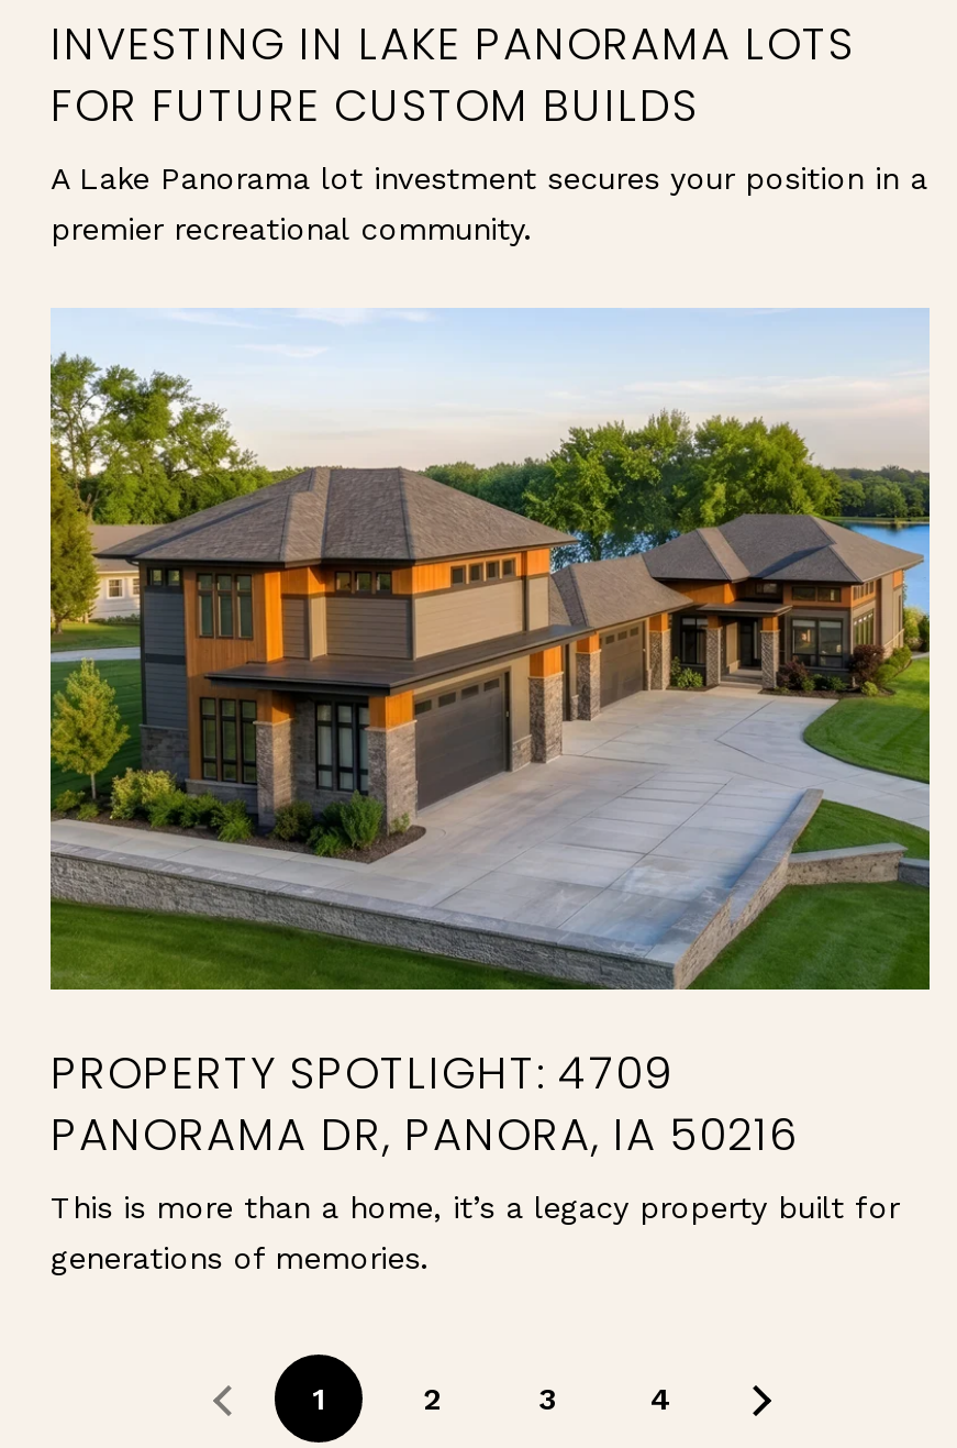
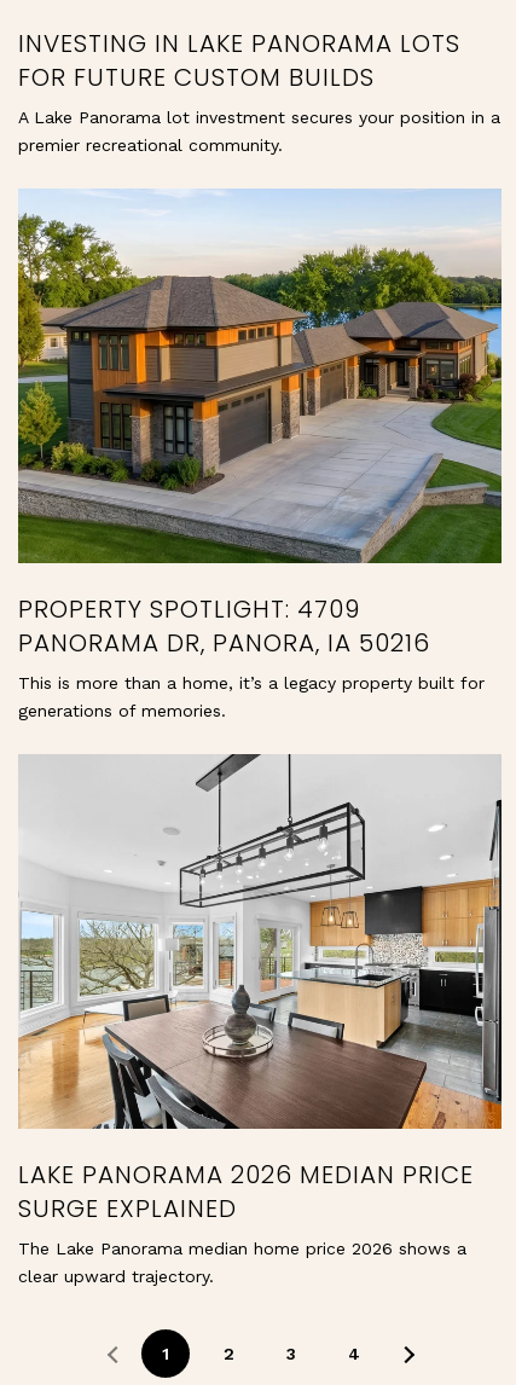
none -> [18,753,503,1286] [image] | LAKE PANORAMA 2026 MEDIAN PRICE | SURGE EXPLAINED | The Lake Panorama median home price 2026 shows a | clear upward trajectory.

